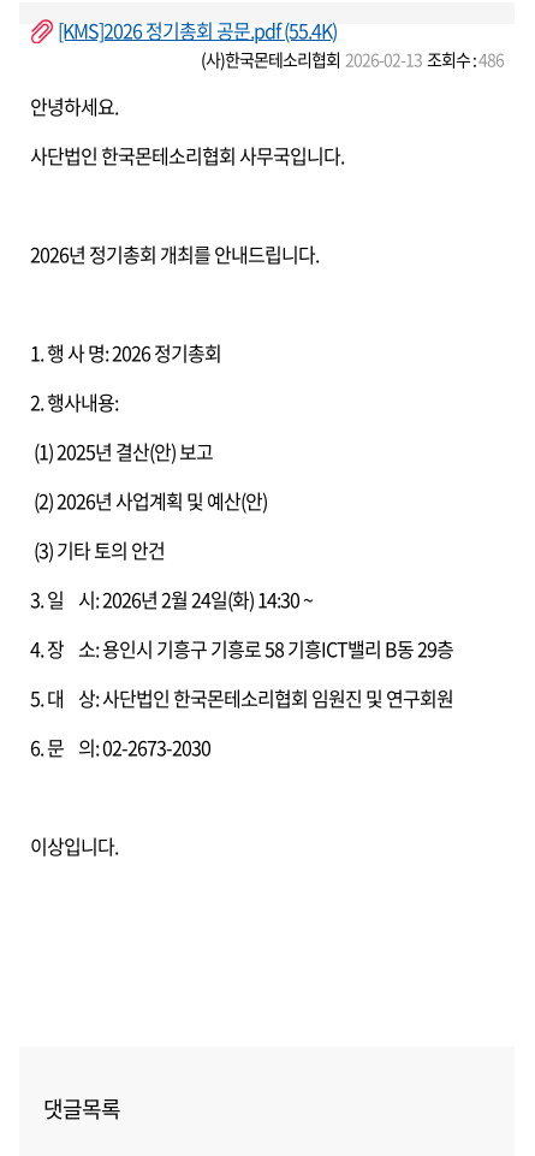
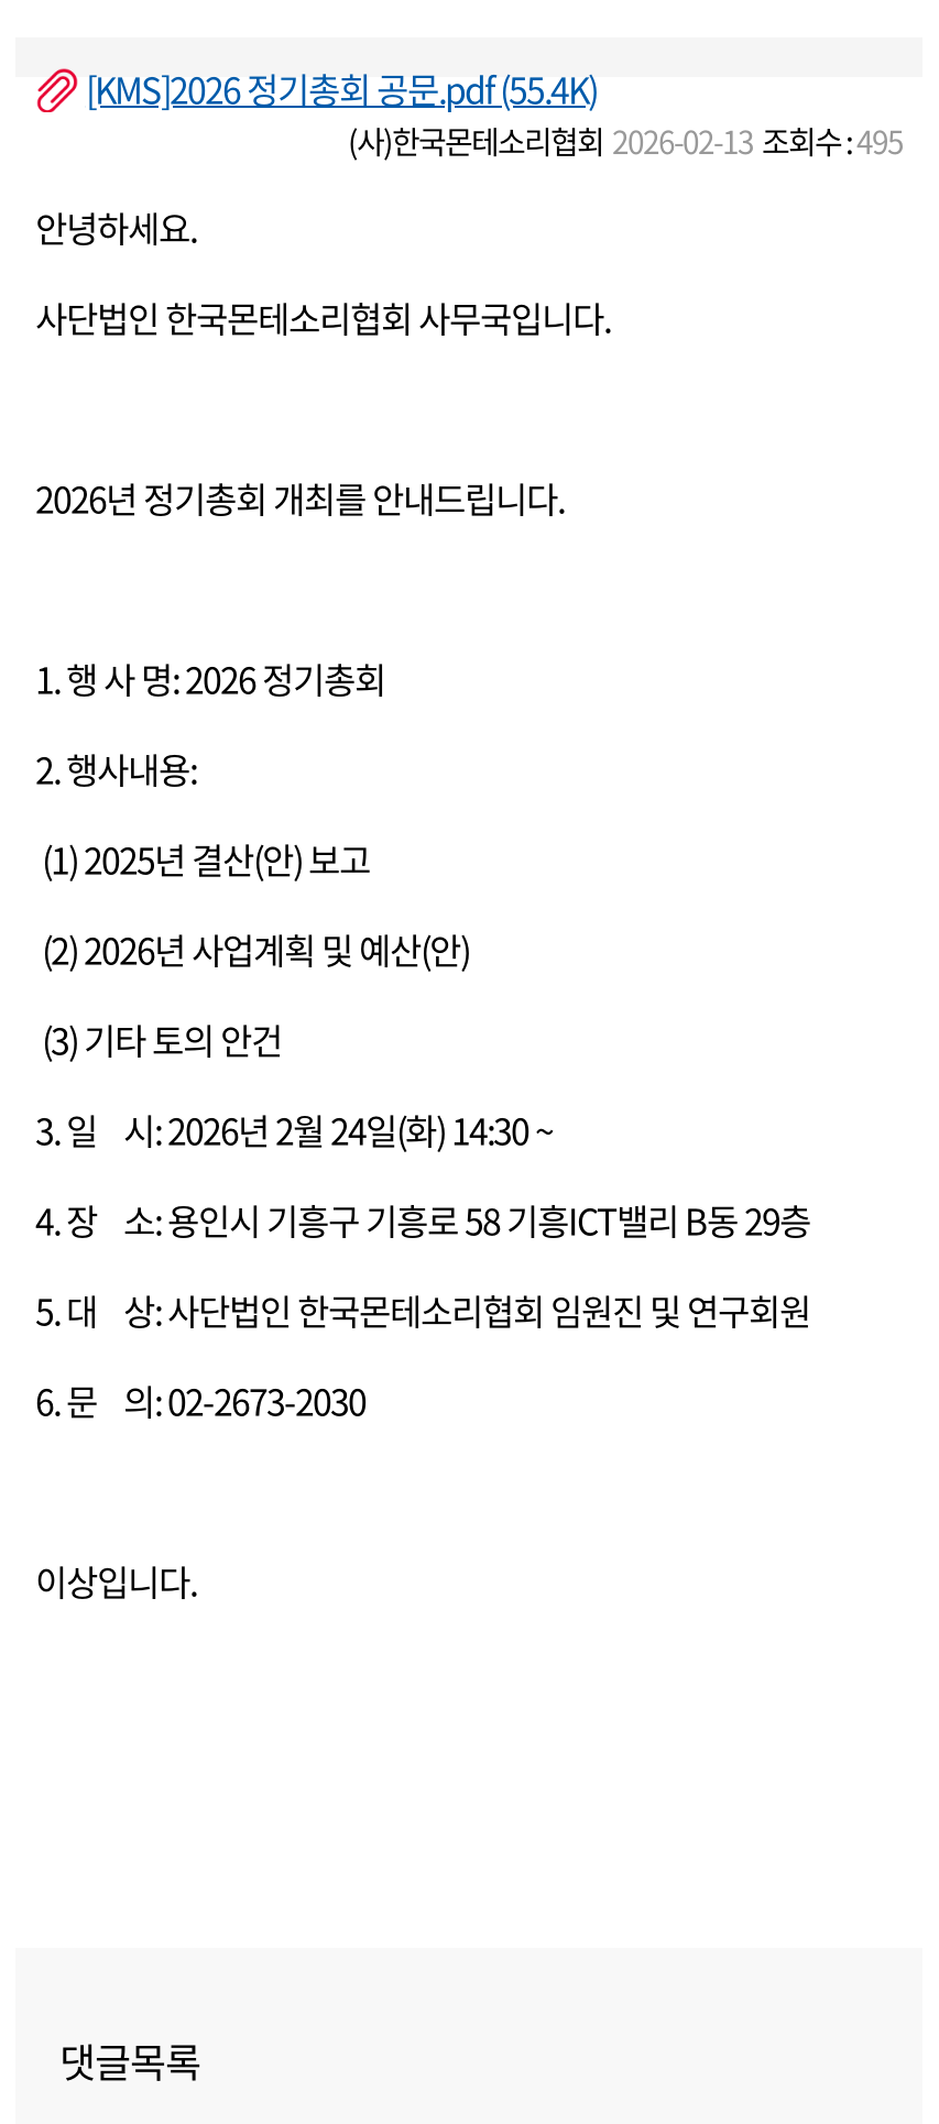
[201,47,504,71] (사)한국몬테소리협회 2026-02-13 조회수 :486 -> [348,119,903,163] (사)한국몬테소리협회 2026-02-13 조회수 :495

